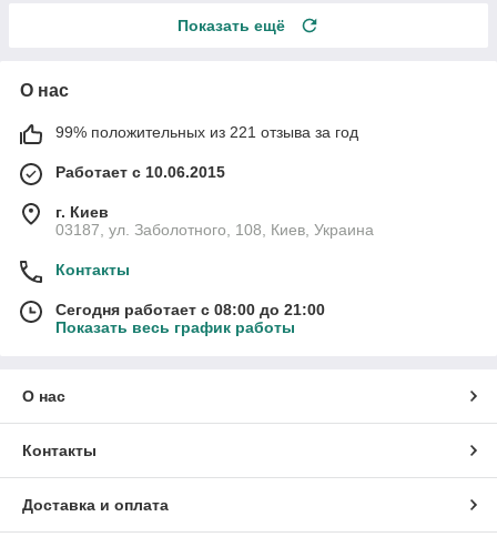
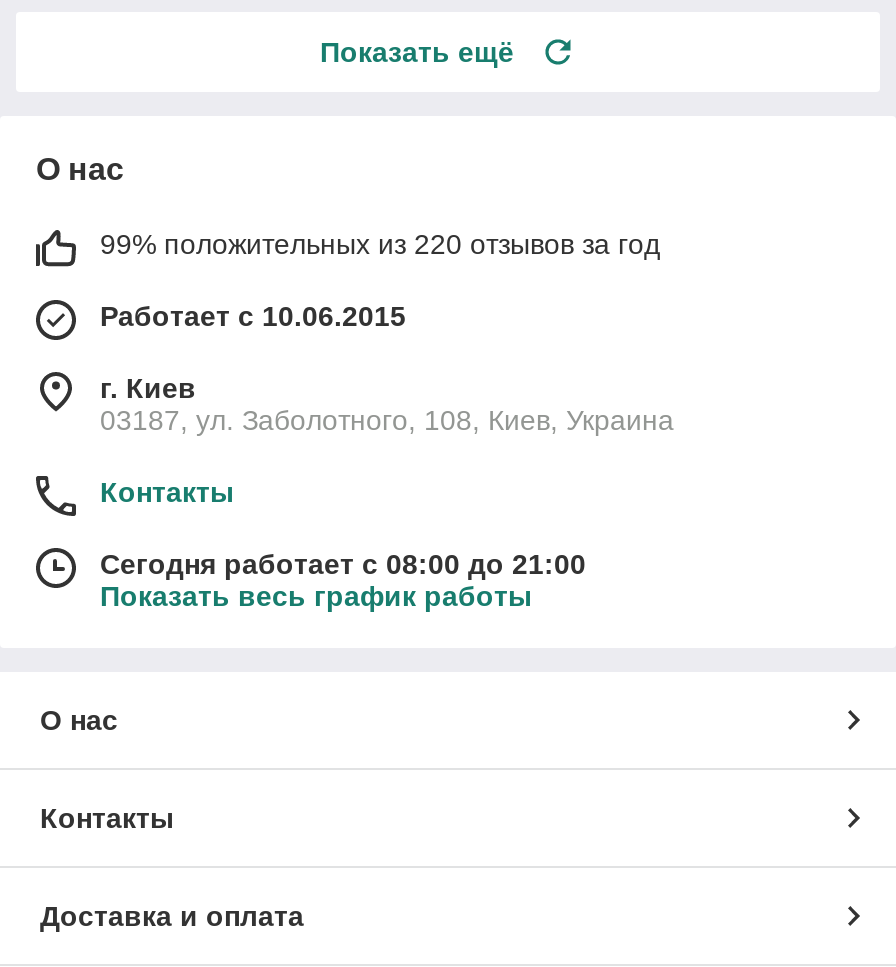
[55,123,358,141] 99% положительных из 221 отзыва за год -> [100,228,660,260] 99% положительных из 220 отзывов за год

